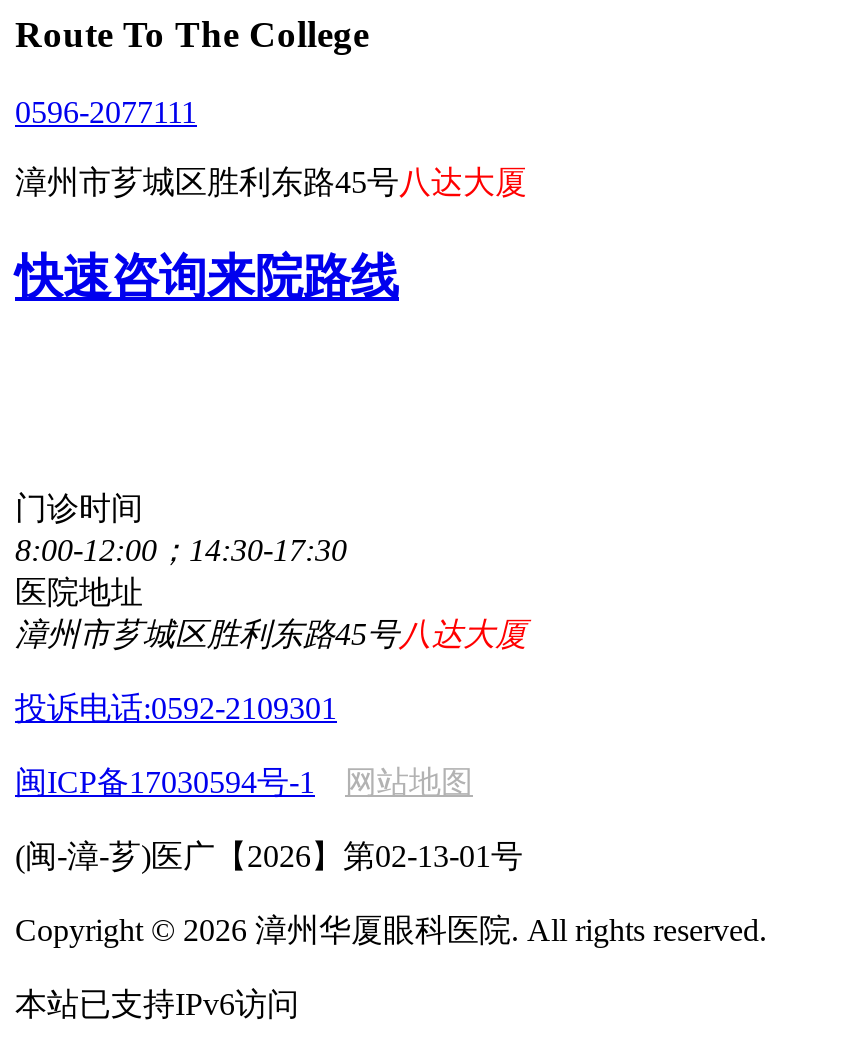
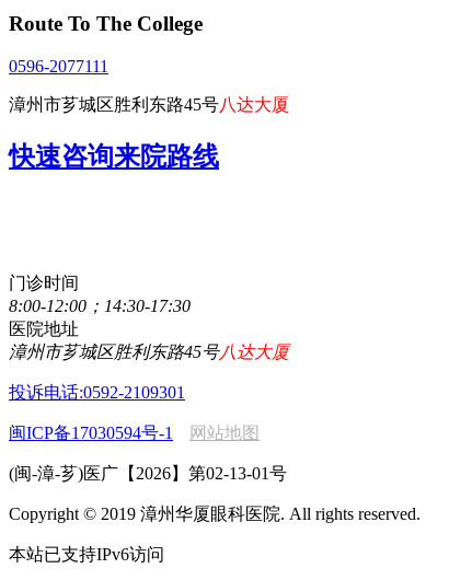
[15,914,767,948] Copyright © 2026 漳州华厦眼科医院. All rights reserved. -> [9,505,421,524] Copyright © 2019 漳州华厦眼科医院. All rights reserved.

